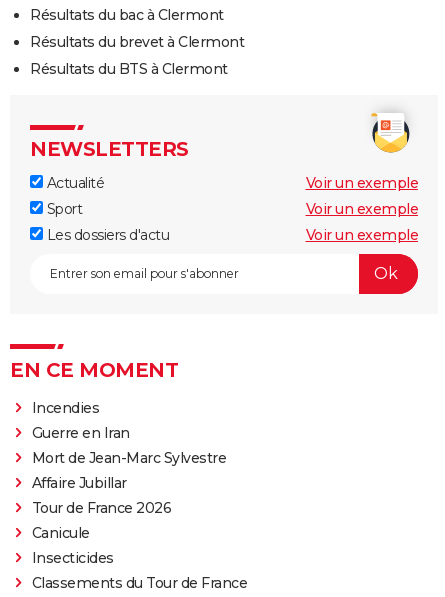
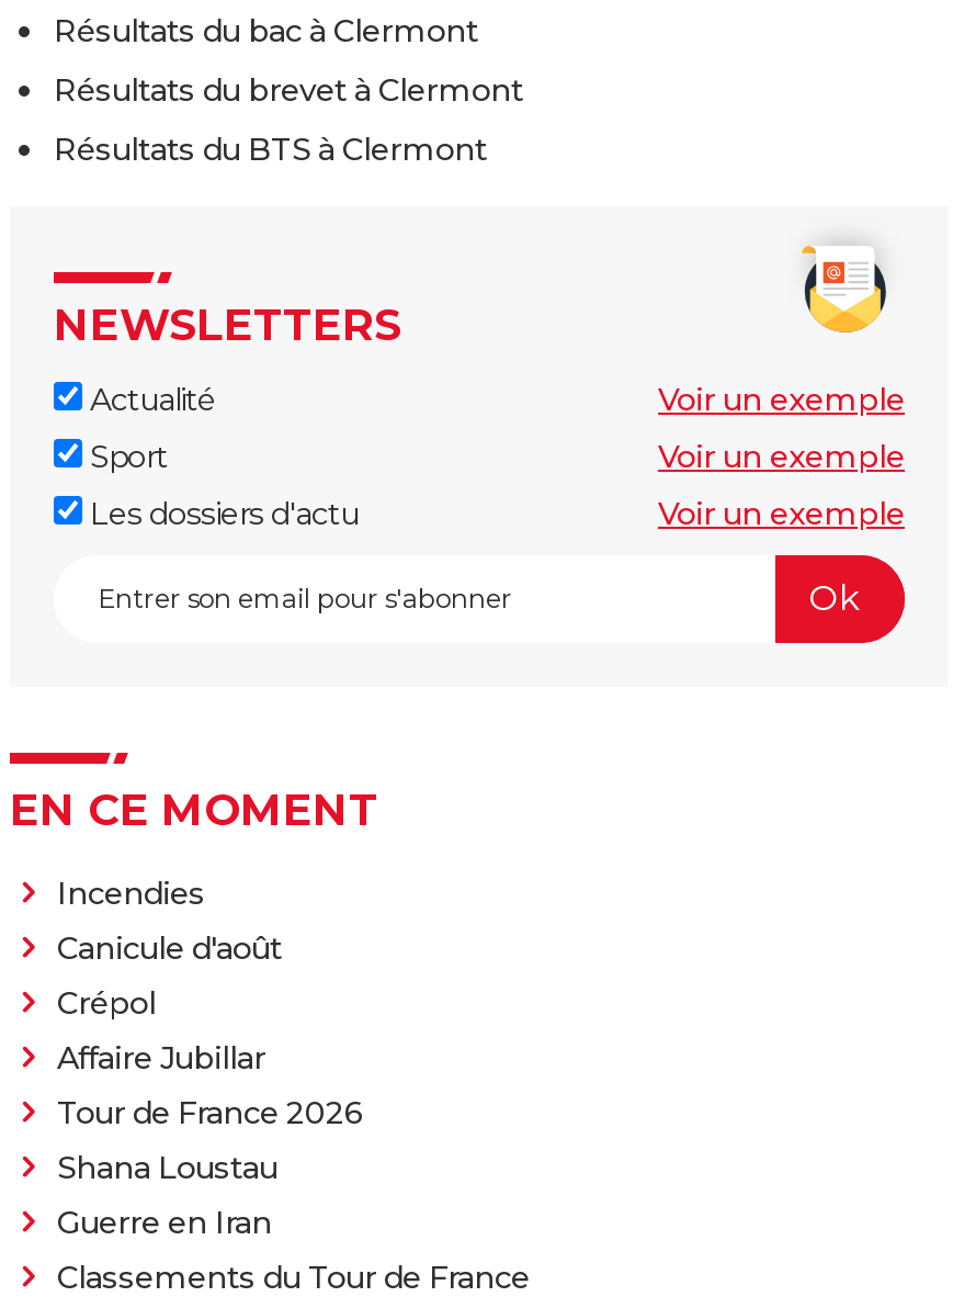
moved [31,424,129,442] -> [57,1202,272,1242]: Guerre en Iran
[31,449,226,467] Mort de Jean-Marc Sylvestre -> [57,928,282,1022] Canicule d'août | Crépol
[31,524,113,567] Canicule | Insecticides -> [57,1147,277,1187] Shana Loustau

